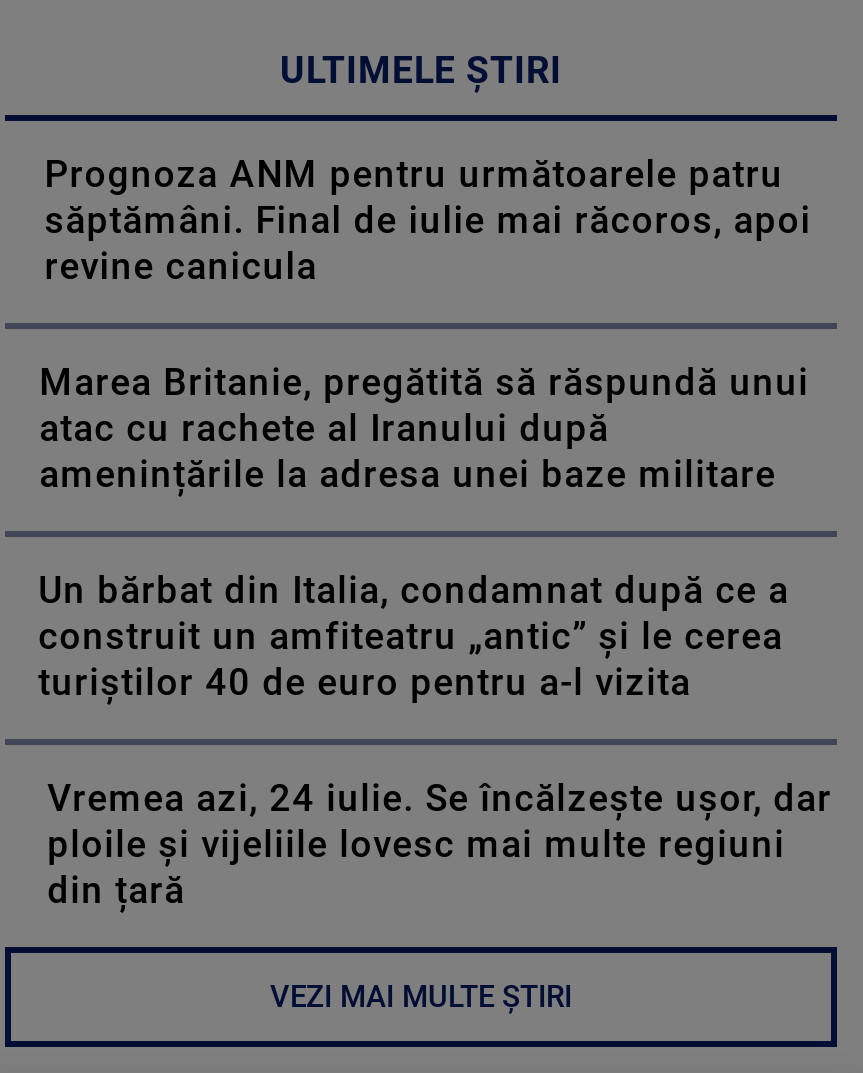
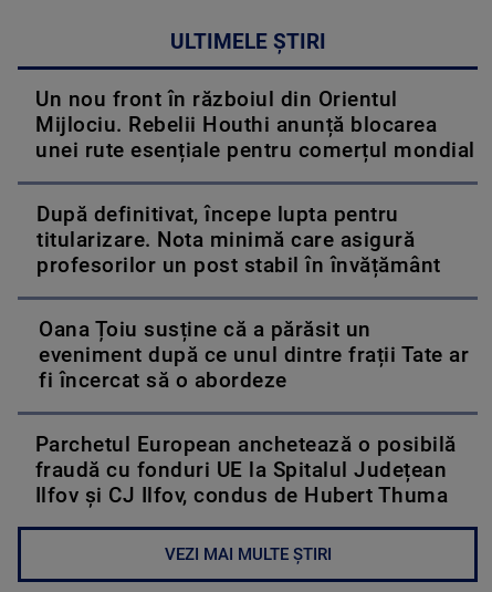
[45,153,812,289] Prognoza ANM pentru următoarele patru | săptămâni. Final de iulie mai răcoros, apoi | revine canicula -> [36,88,475,163] Un nou front în războiul din Orientul | Mijlociu. Rebelii Houthi anunță blocarea | unei rute esențiale pentru comerțul mondial
[39,361,809,497] Marea Britanie, pregătită să răspundă unui | atac cu rachete al Iranului după | amenințările la adresa unei baze militare -> [37,203,441,278] După definitivat, începe lupta pentru | titularizare. Nota minimă care asigură | profesorilor un post stabil în învățământ
[38,569,789,705] Un bărbat din Italia, condamnat după ce a | construit un amfiteatru „antic” și le cerea | turiștilor 40 de euro pentru a-l vizita -> [39,318,469,393] Oana Țoiu susține că a părăsit un | eveniment după ce unul dintre frații Tate ar | fi încercat să o abordeze
[47,777,832,913] Vremea azi, 24 iulie. Se încălzește ușor, dar | ploile și vijeliile lovesc mai multe regiuni | din țară -> [35,433,456,508] Parchetul European anchetează o posibilă | fraudă cu fonduri UE la Spitalul Județean | Ilfov și CJ Ilfov, condus de Hubert Thuma

